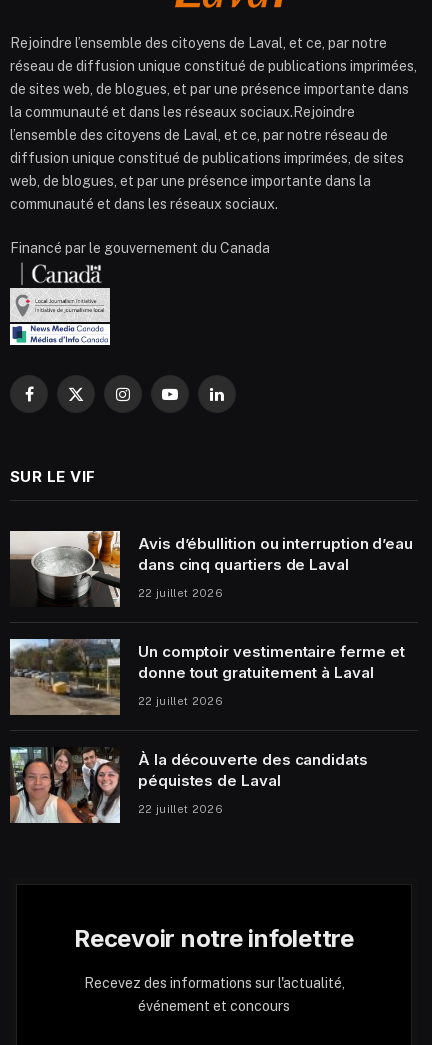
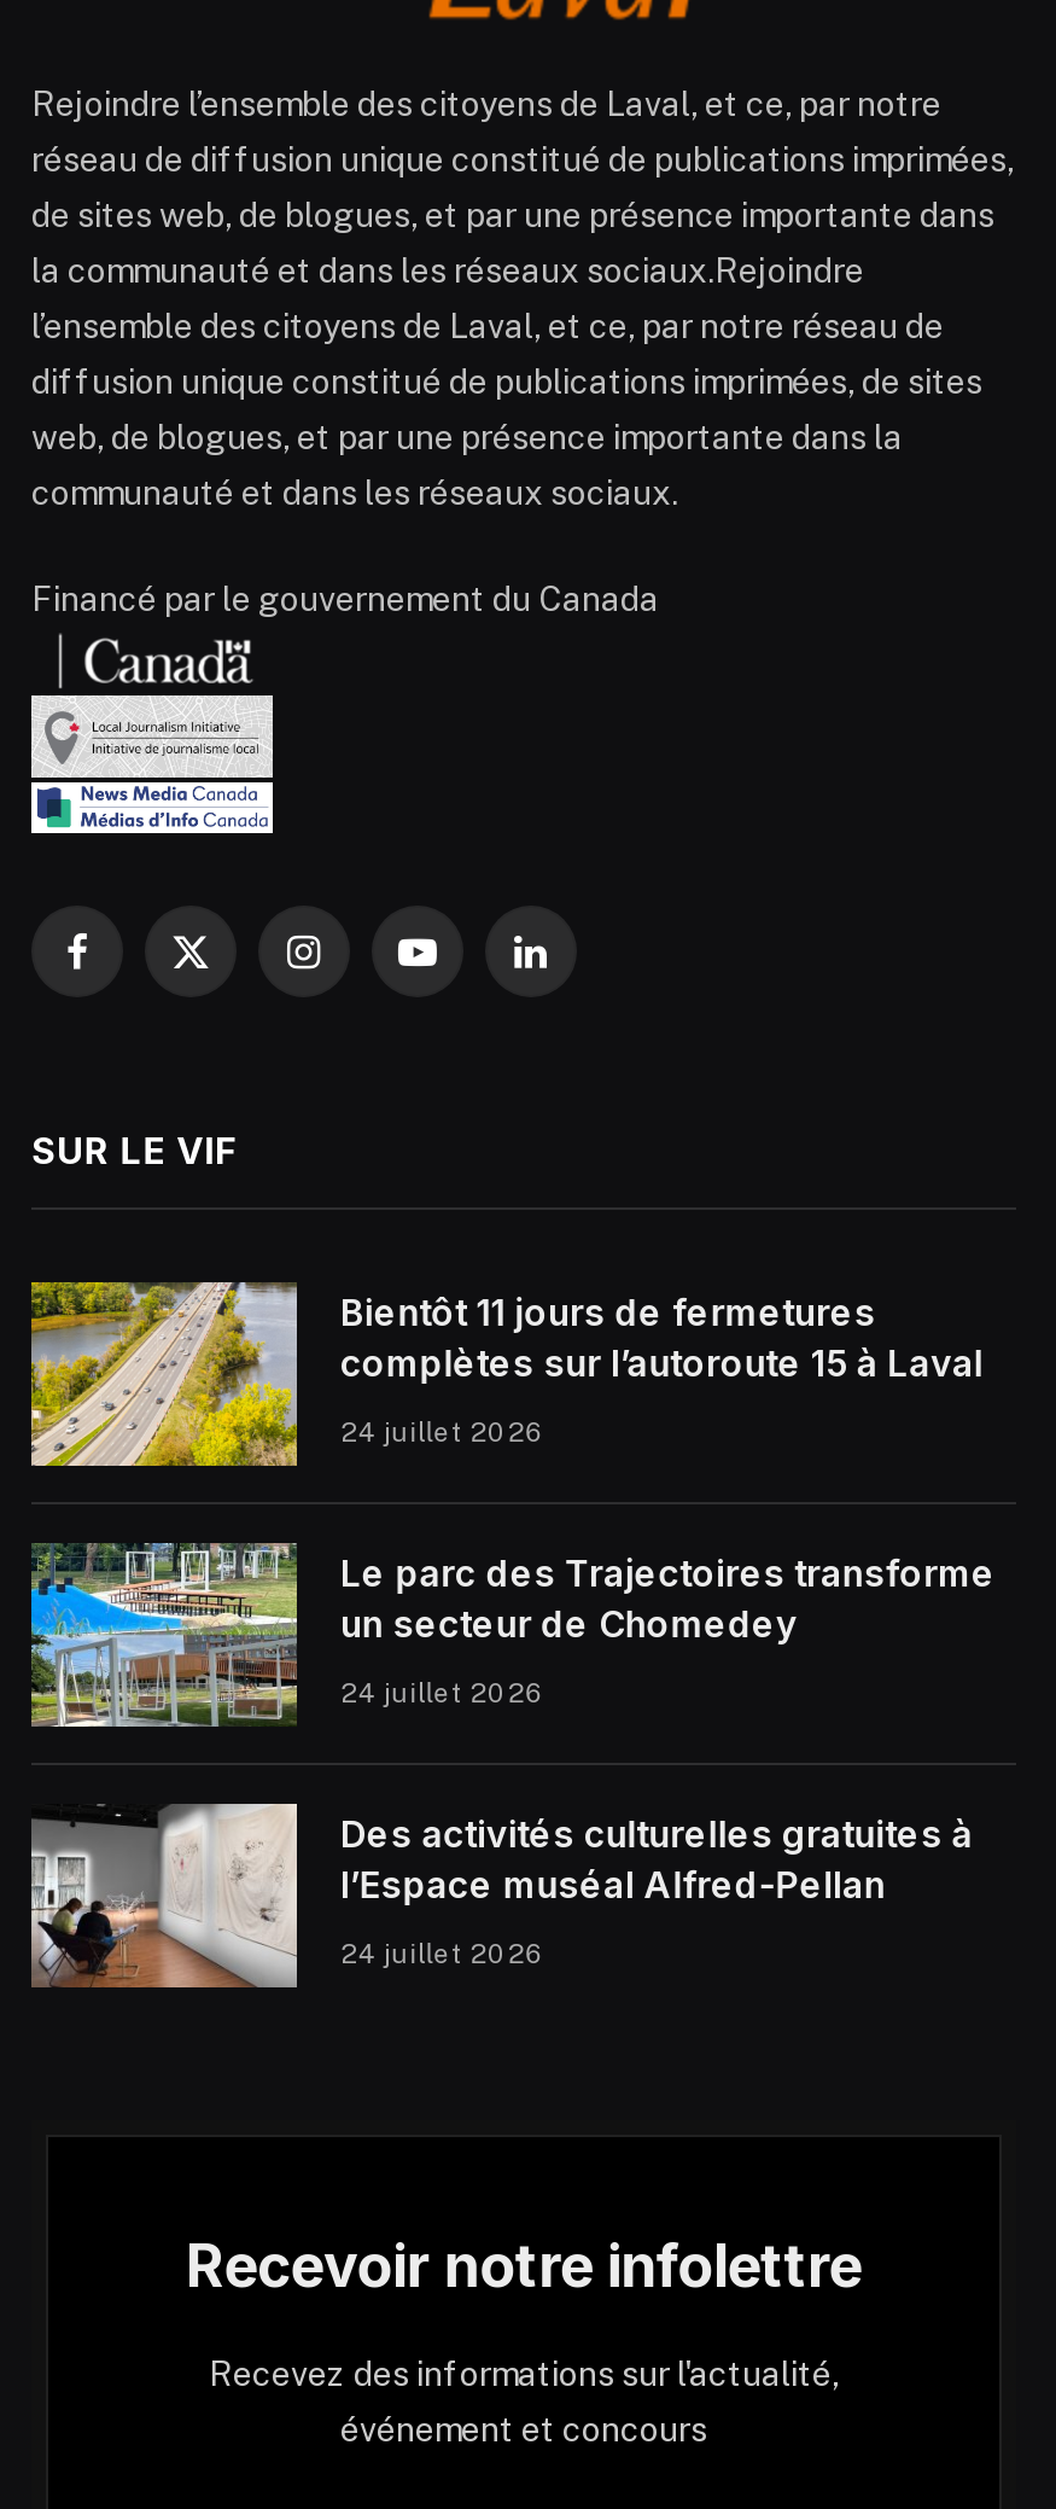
[9,530,413,607] [image] | Avis d’ébullition ou interruption d’eau | dans cinq quartiers de Laval -> [29,1280,983,1468] [image] | Bientôt 11 jours de fermetures | complètes sur l’autoroute 15 à Laval
[138,587,223,599] 22 juillet 2026 -> [340,1417,545,1446] 24 juillet 2026
[9,638,404,716] [image] | Un comptoir vestimentaire ferme et | donne tout gratuitement à Laval -> [29,1543,995,1729] [image] | Le parc des Trajectoires transforme | un secteur de Chomedey
[138,695,223,707] 22 juillet 2026 -> [340,1678,545,1707] 24 juillet 2026
[9,746,368,824] [image] | À la découverte des candidats | péquistes de Laval -> [29,1801,973,1990] [image] | Des activités culturelles gratuites à | l’Espace muséal Alfred-Pellan
[138,803,223,815] 22 juillet 2026 -> [340,1938,545,1967] 24 juillet 2026

